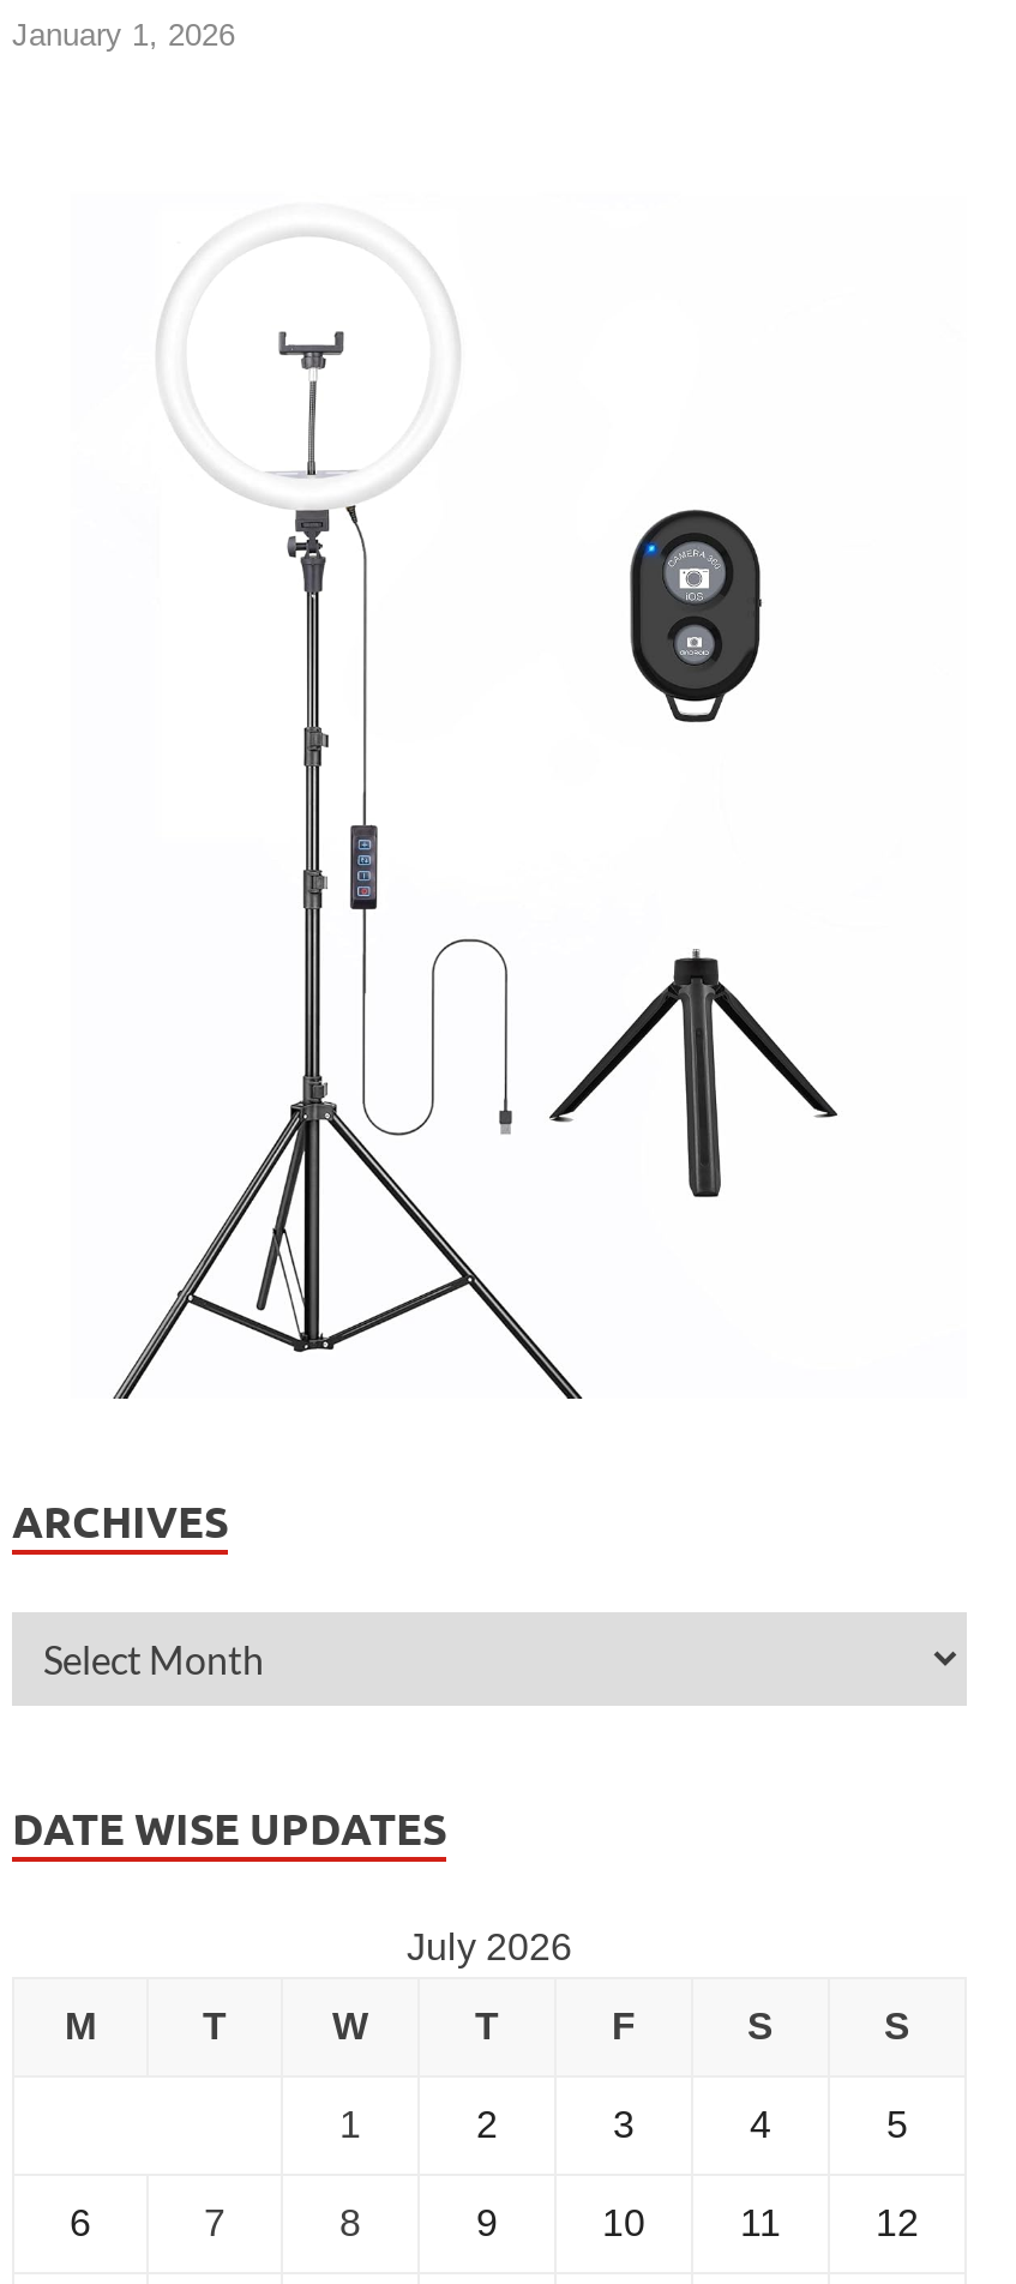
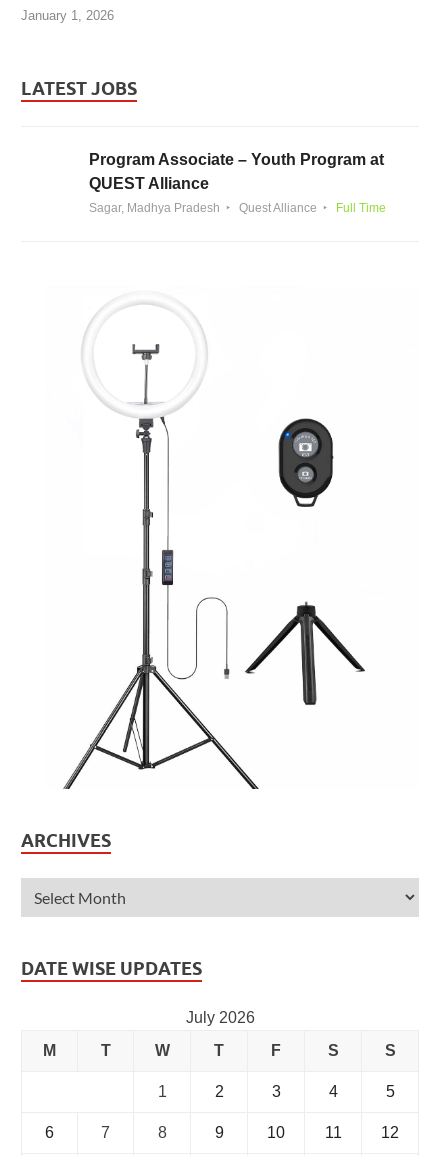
none -> [21,78,386,215] LATEST JOBS | Program Associate – Youth Program at | QUEST Alliance | Sagar, Madhya Pradesh | Quest Alliance | Full Time

